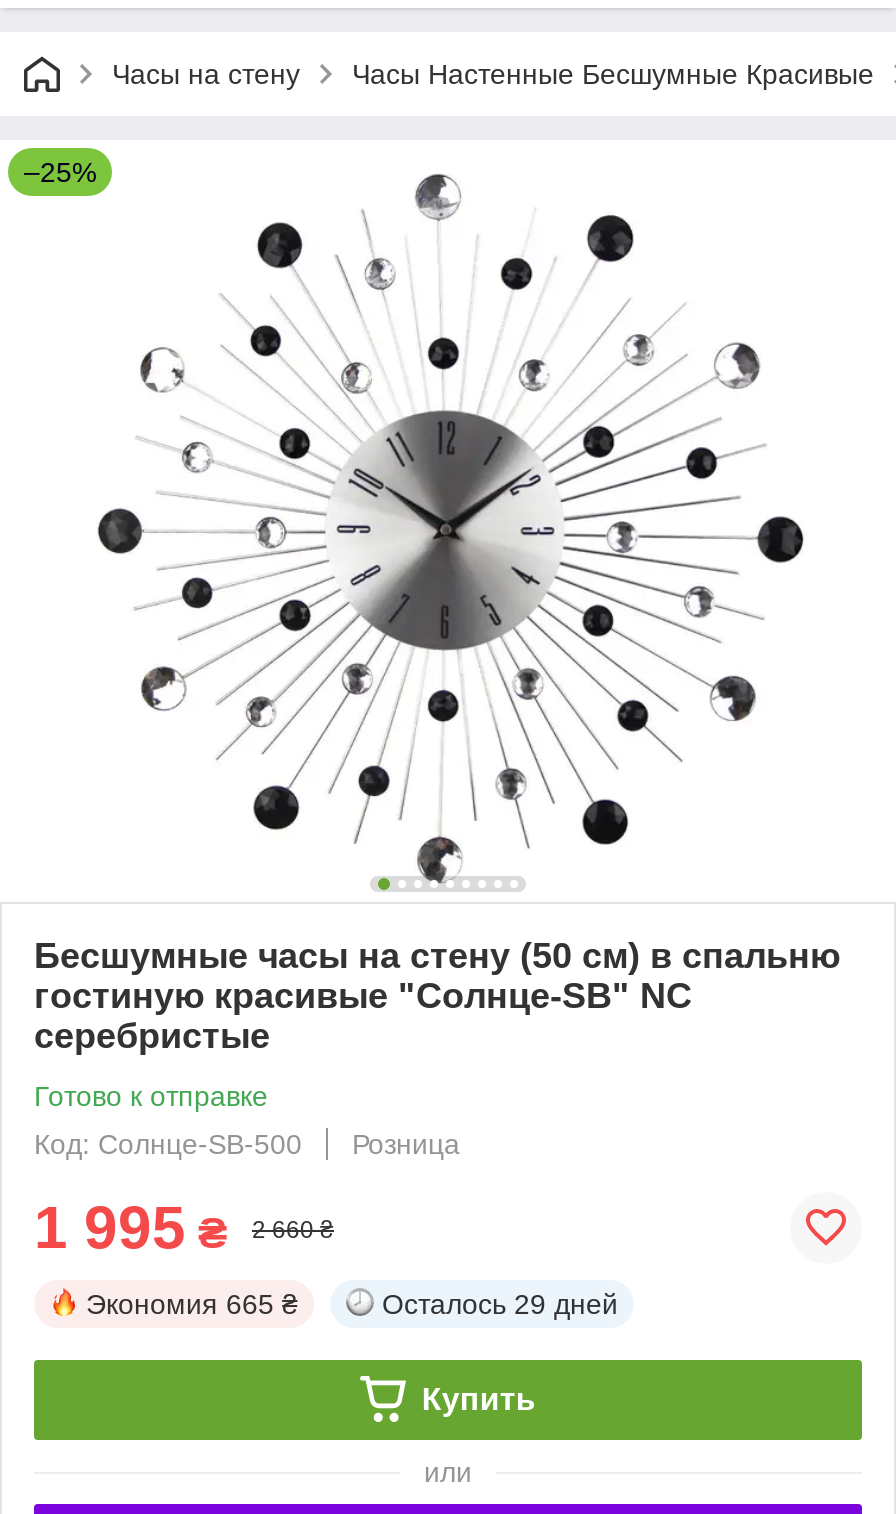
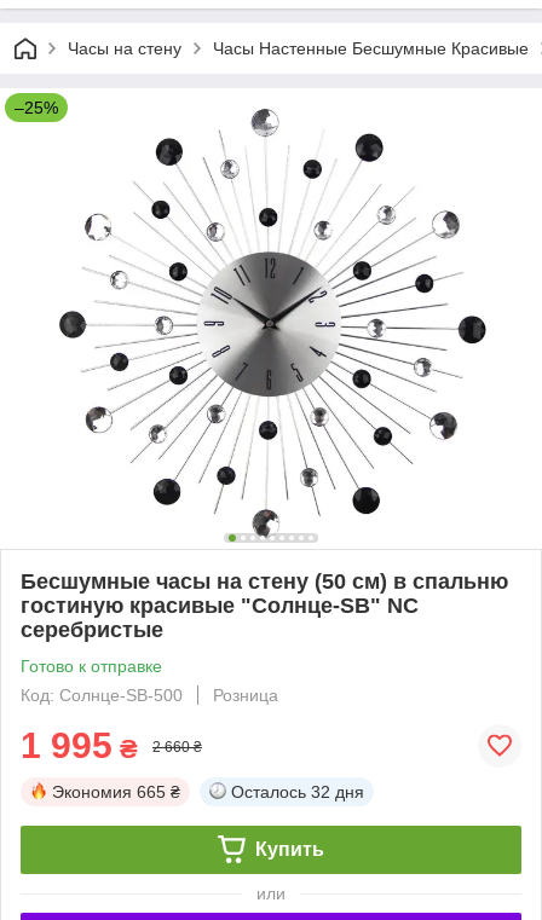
[382,1288,618,1320] Осталось 29 дней -> [231,782,364,801] Осталось 32 дня

